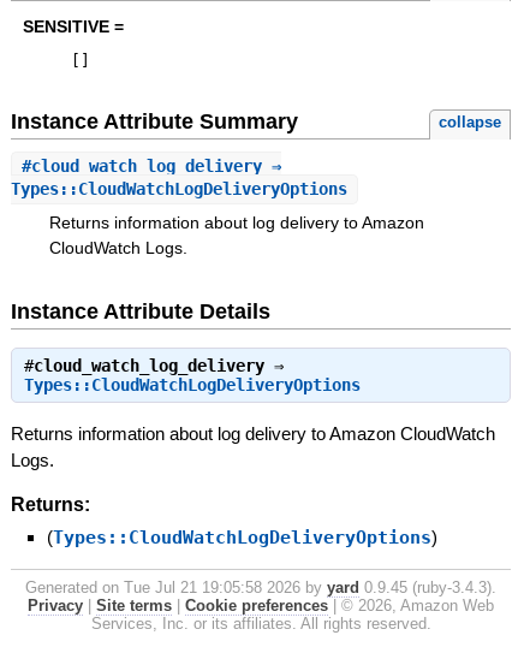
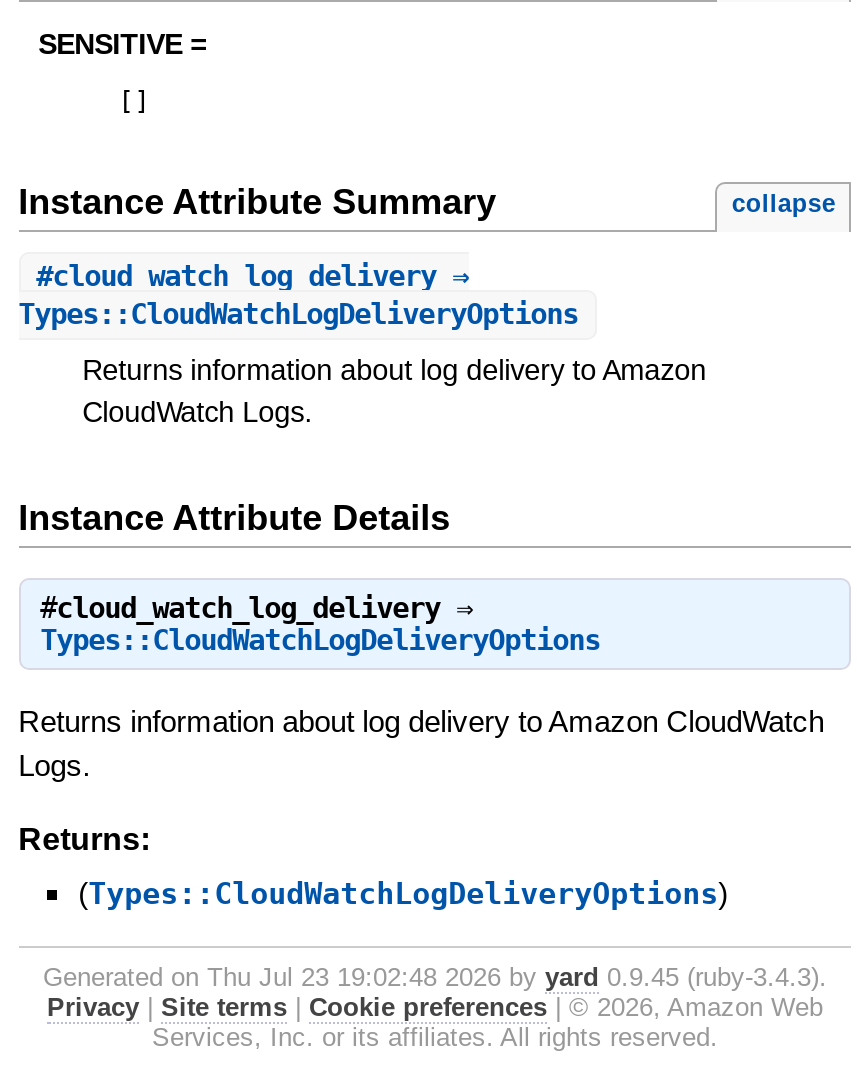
[25,579,496,597] Generated on Tue Jul 21 19:05:58 2026 by yard 0.9.45 (ruby-3.4.3). -> [43,963,827,993] Generated on Thu Jul 23 19:02:48 2026 by yard 0.9.45 (ruby-3.4.3).

